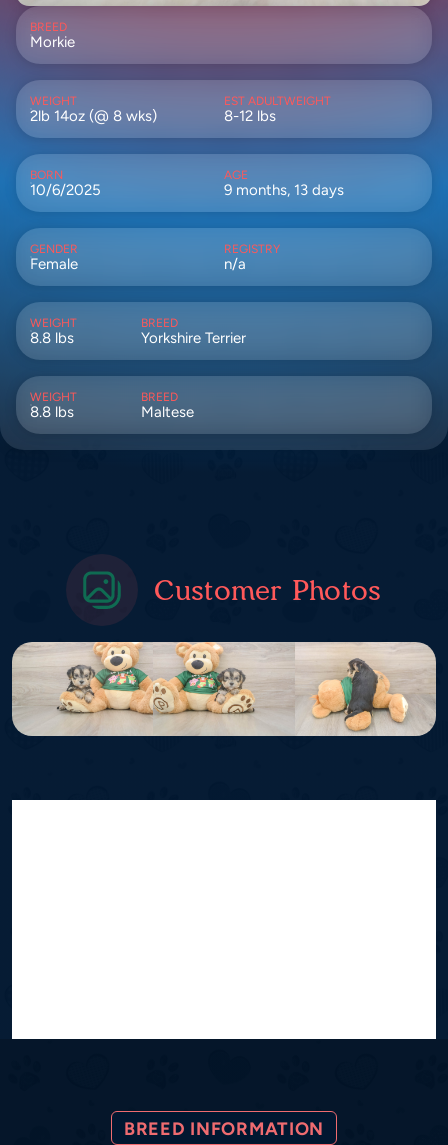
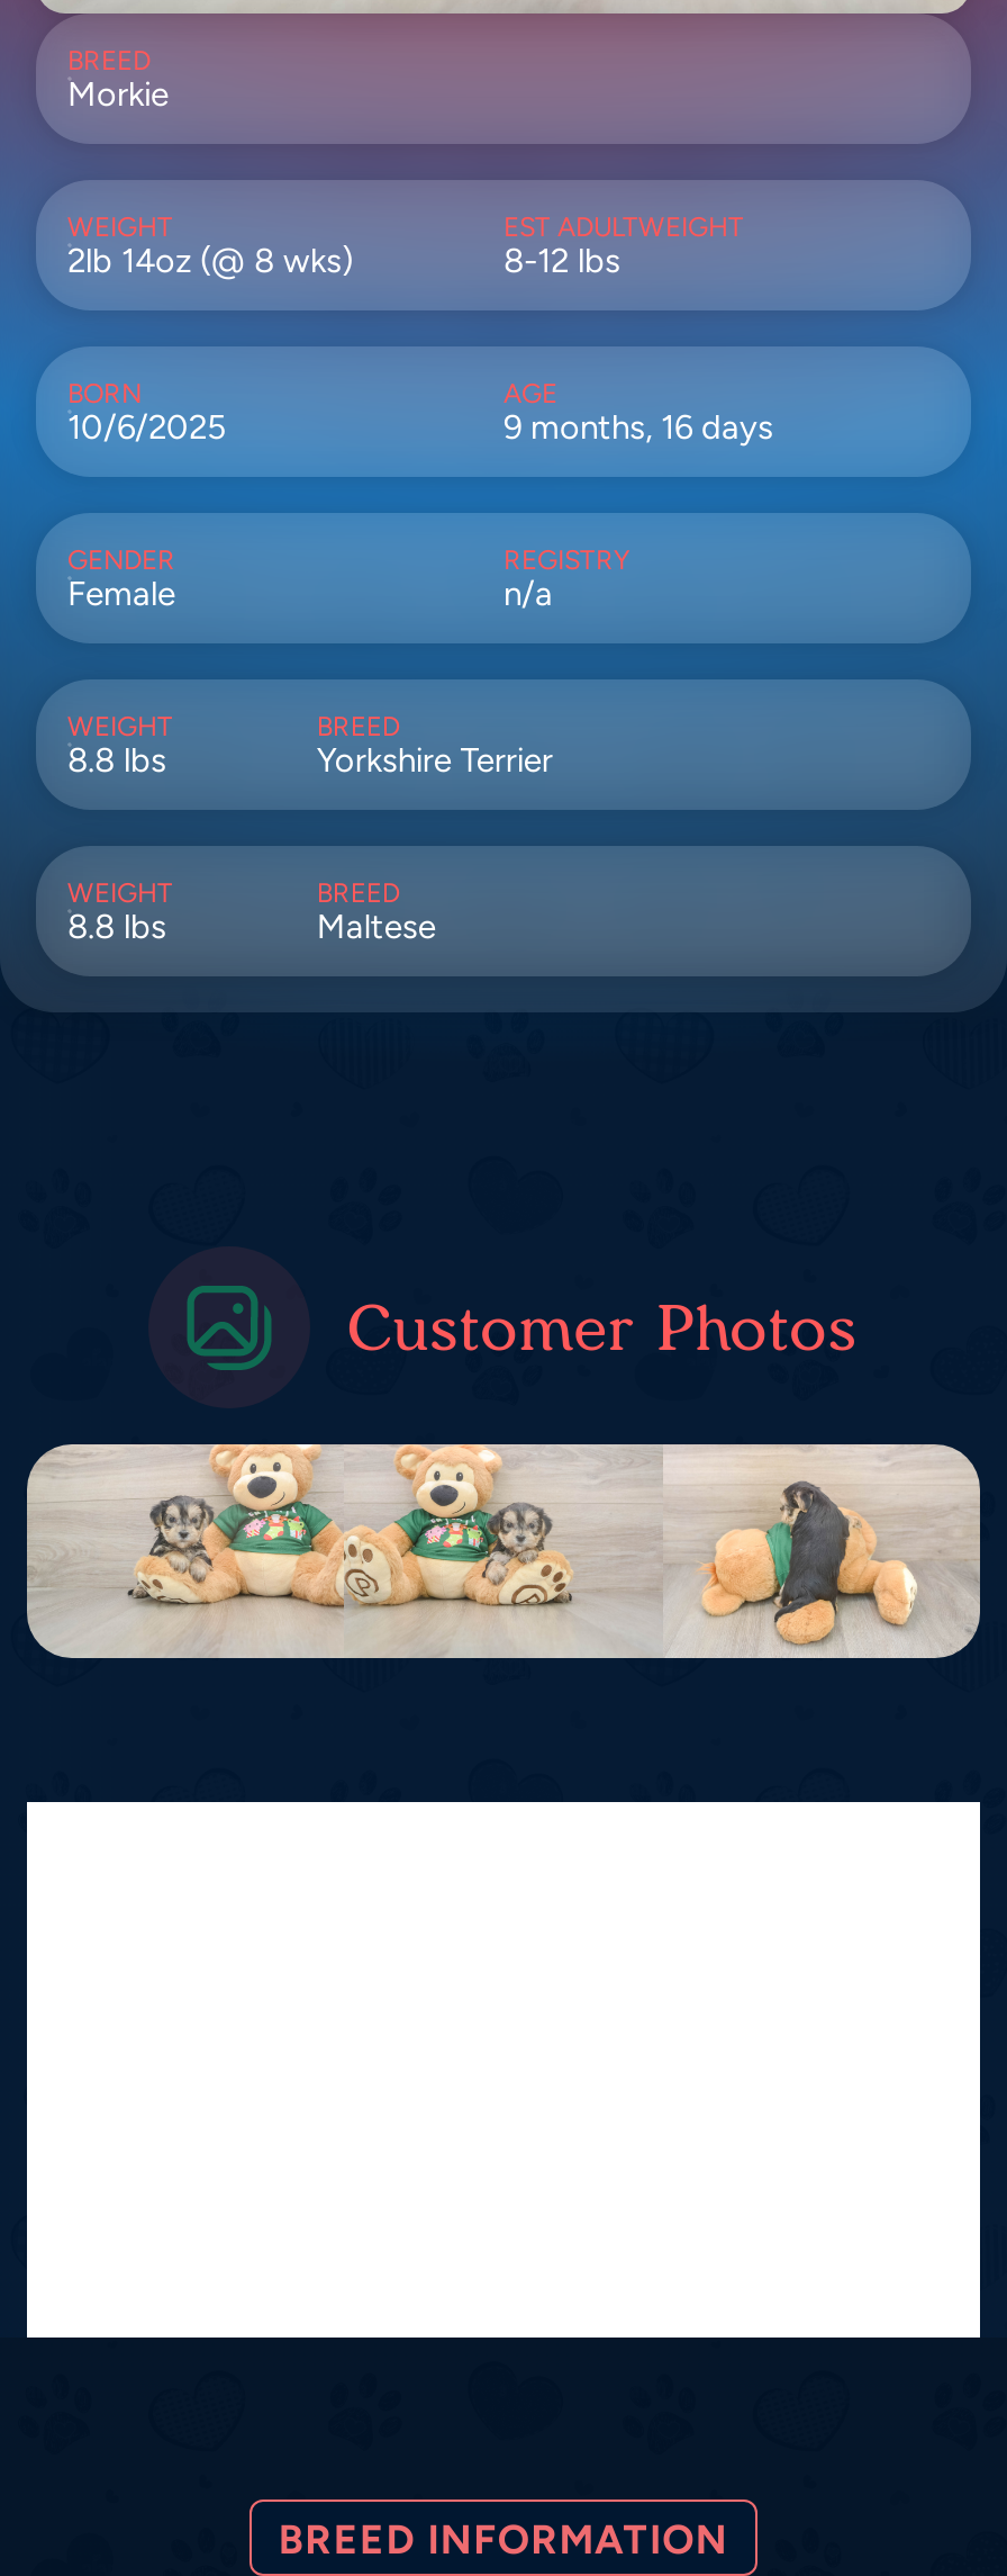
[224,181,344,199] 9 months, 13 days -> [503,408,773,448] 9 months, 16 days

